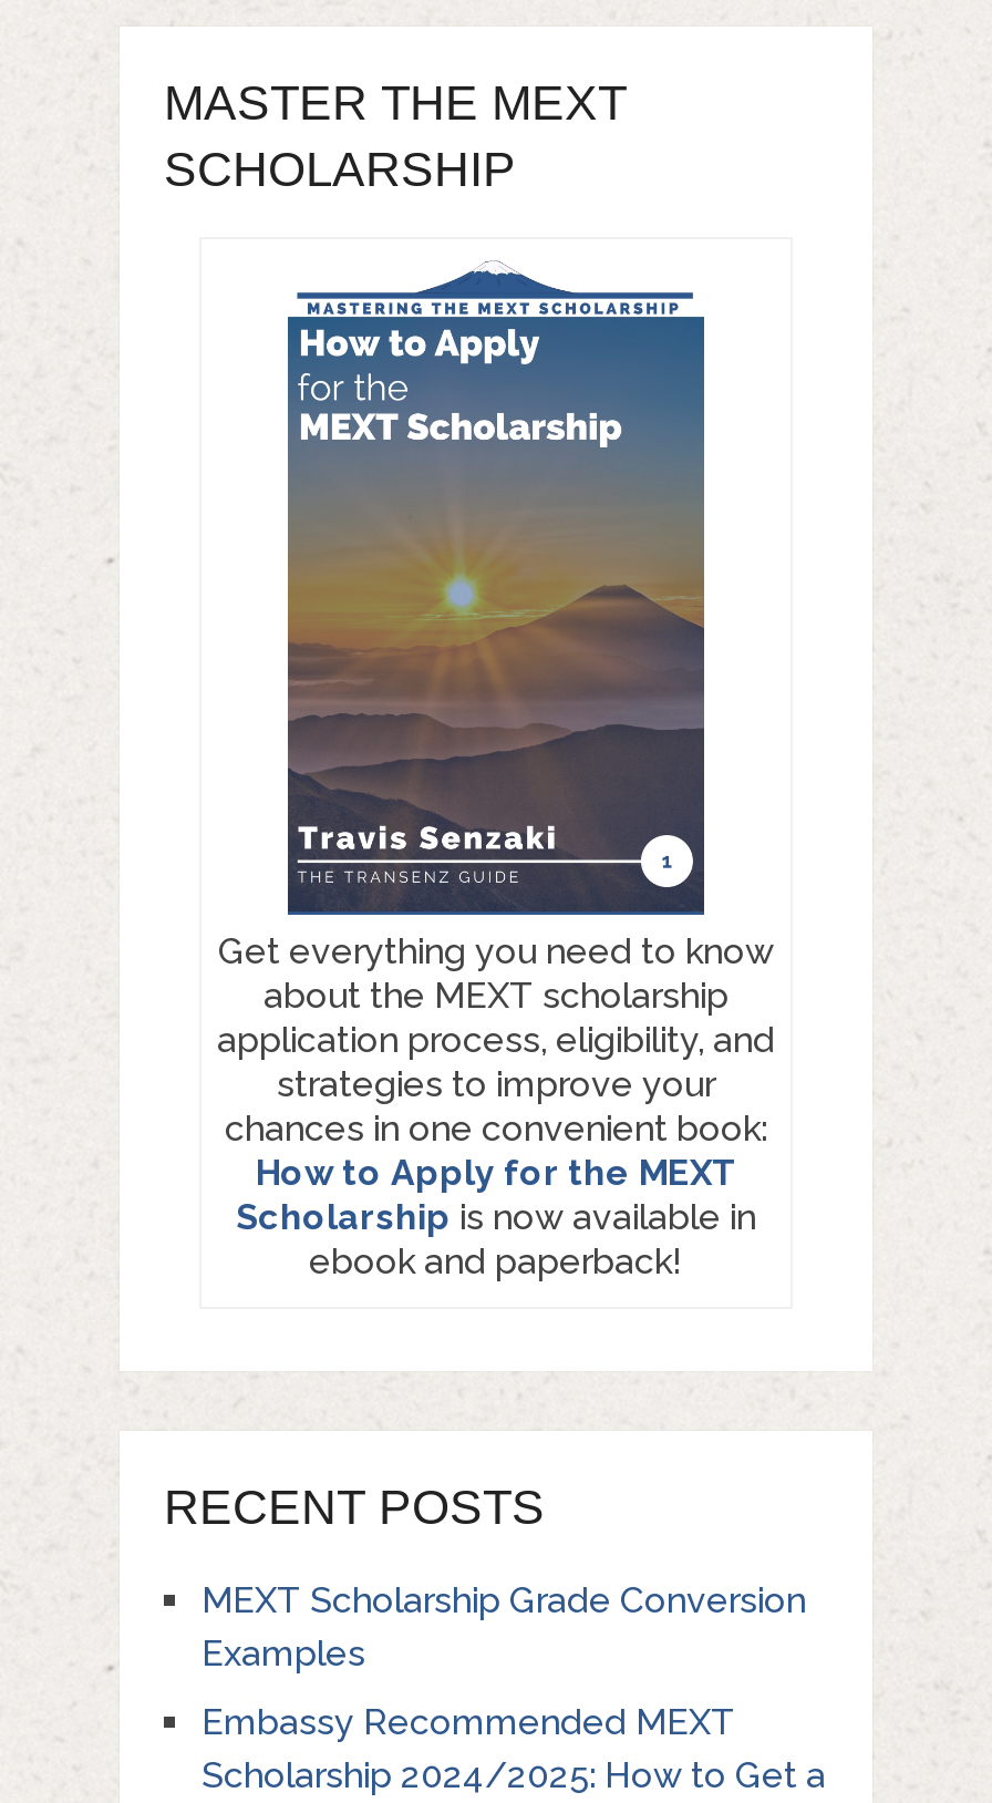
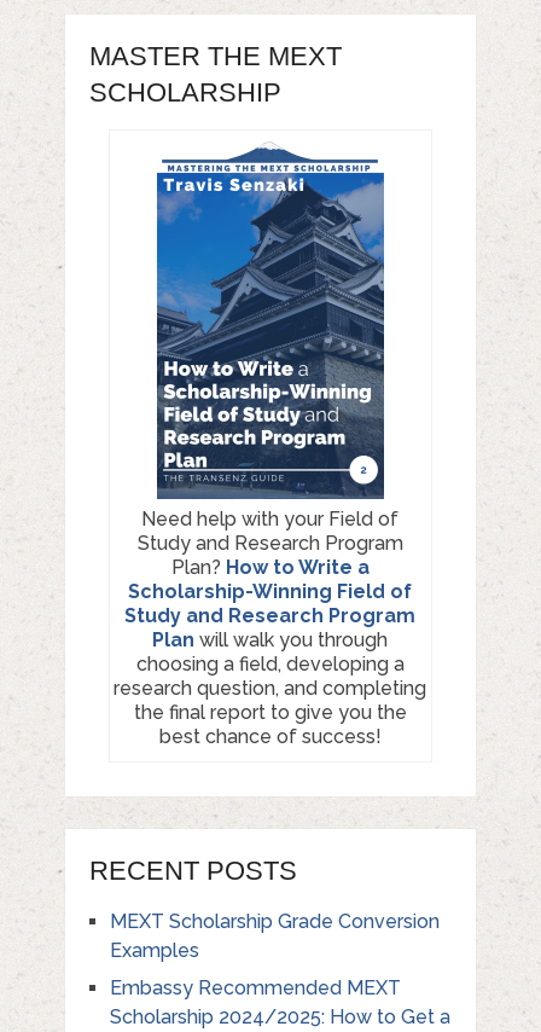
[286,317,706,824] [image] -> [156,173,385,495] [image]
[217,929,775,1281] Get everything you need to know | about the MEXT scholarship | application process, eligibility, and | strategies to improve your | chances in one convenient book: | How to Apply for the MEXT | Scholarship is now available in | ebook and paperback! -> [114,507,427,747] Need help with your Field of | Study and Research Program | Plan? How to Write a | Scholarship-Winning Field of | Study and Research Program | Plan will walk you through | choosing a field, developing a | research question, and completing | the final report to give you the | best chance of success!

